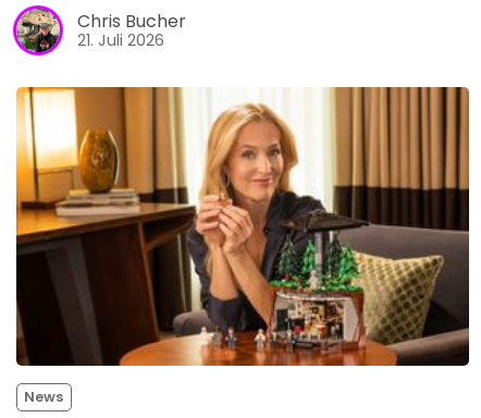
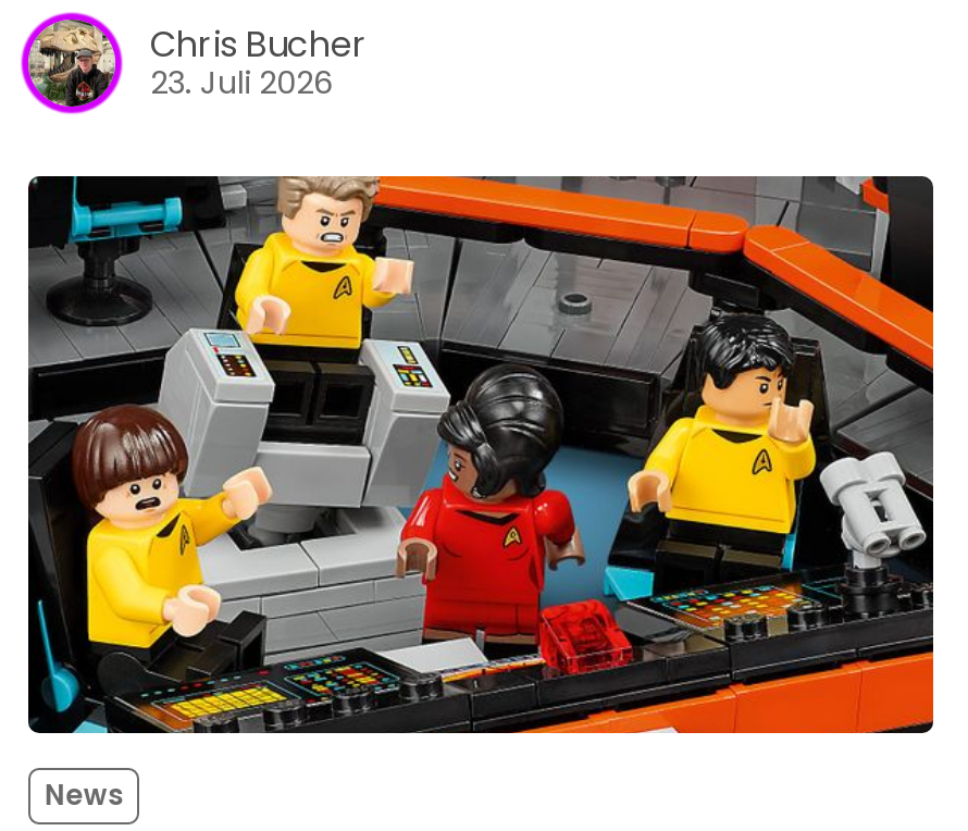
[77,30,164,52] 21. Juli 2026 -> [150,62,333,105] 23. Juli 2026
[15,86,470,367] [image] -> [26,174,935,735] [image]

